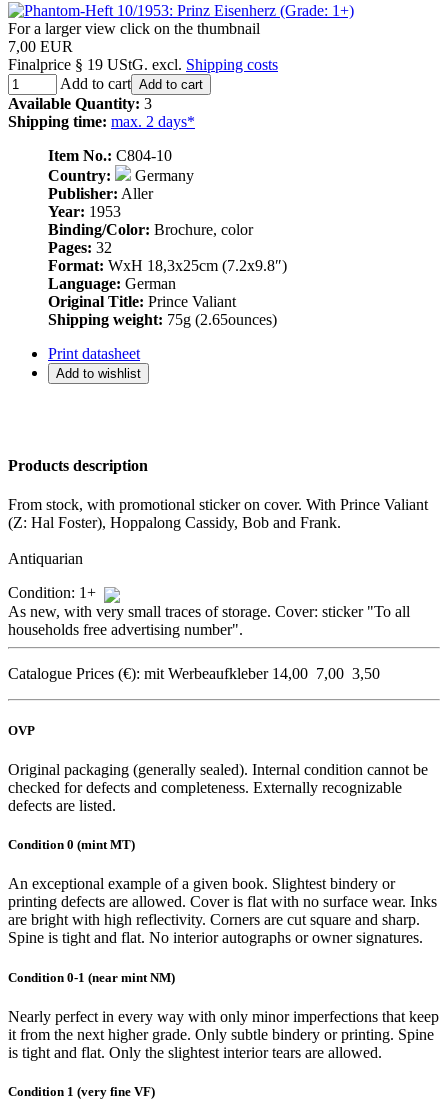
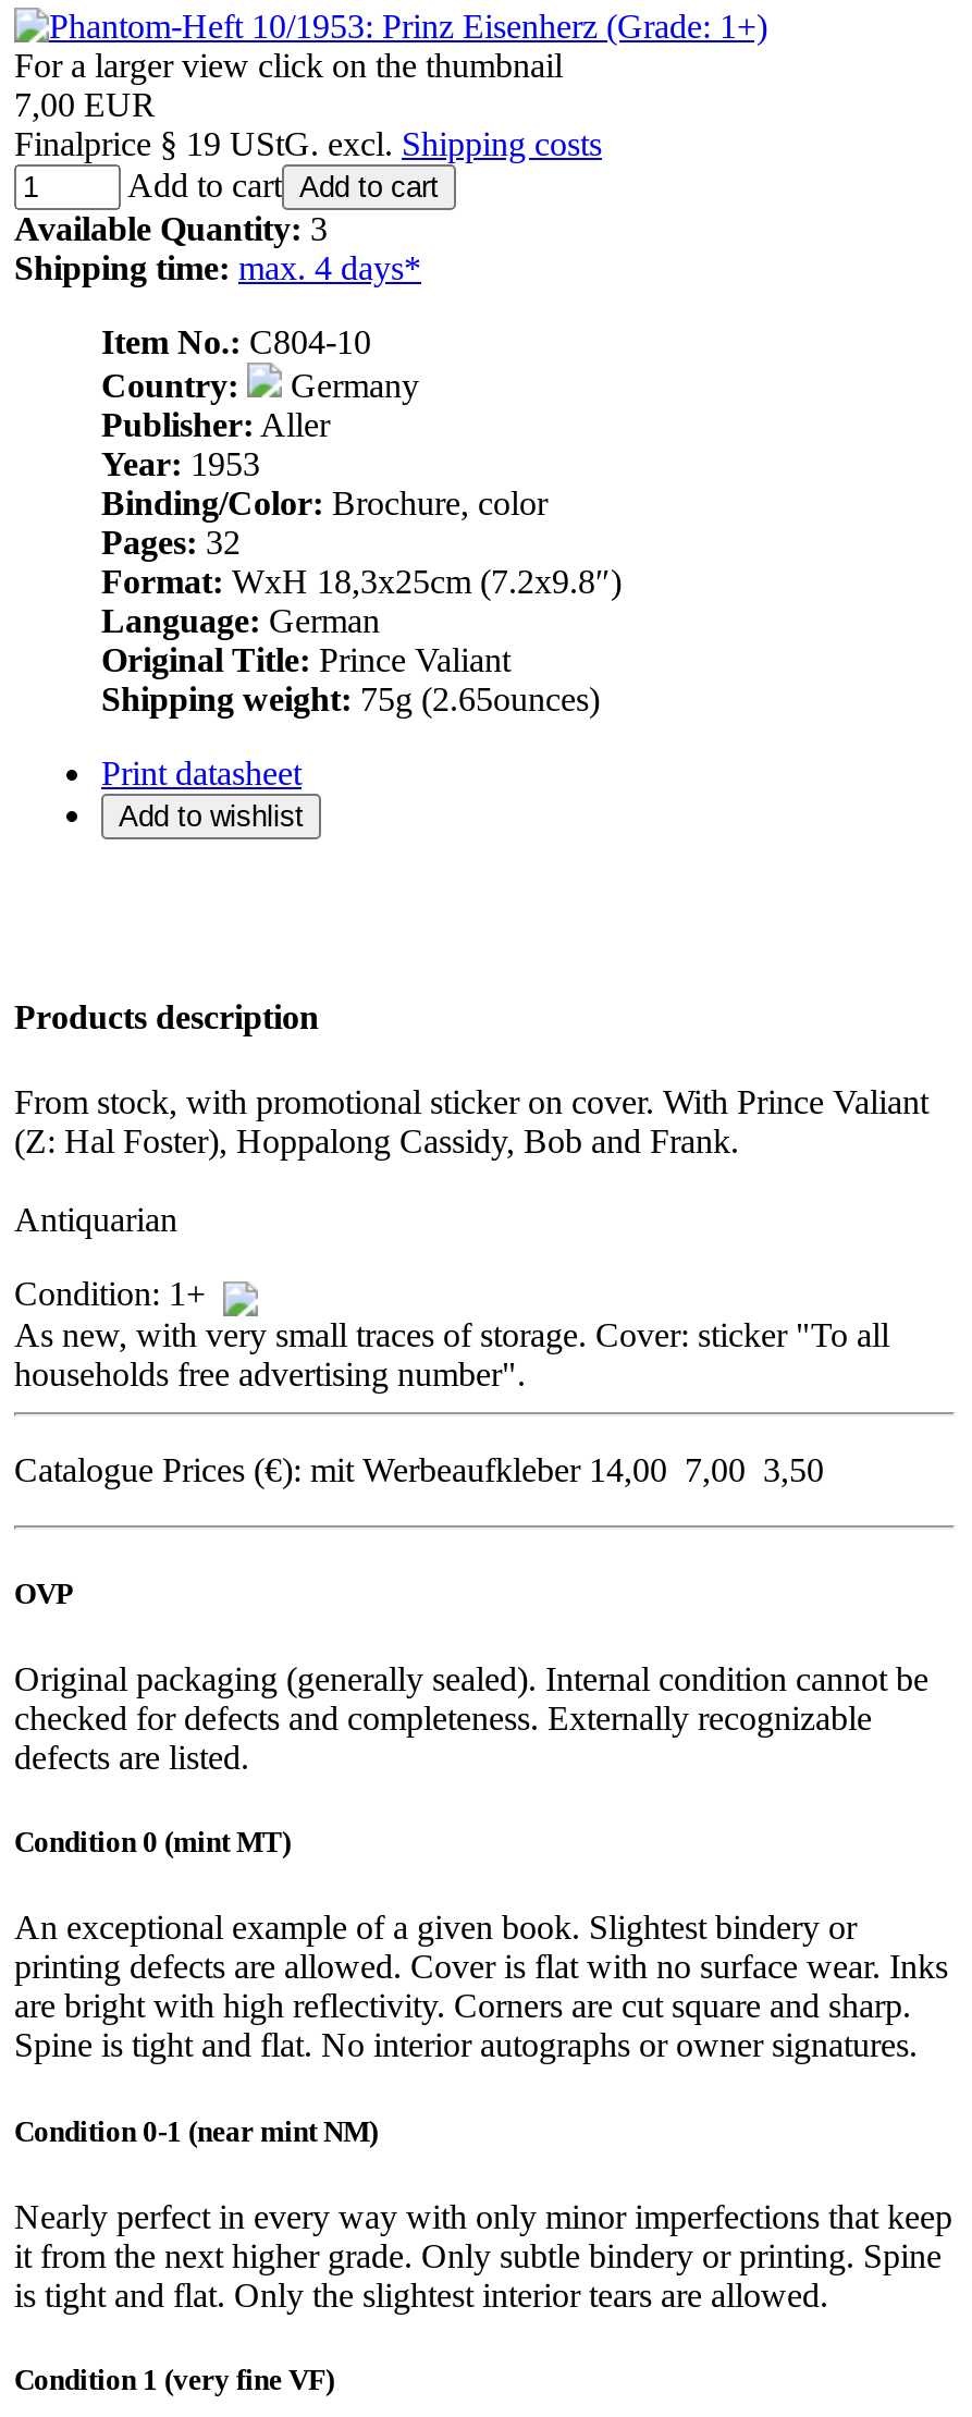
[8,113,195,130] Shipping time: max. 2 days* -> [14,249,421,286] Shipping time: max. 4 days*

